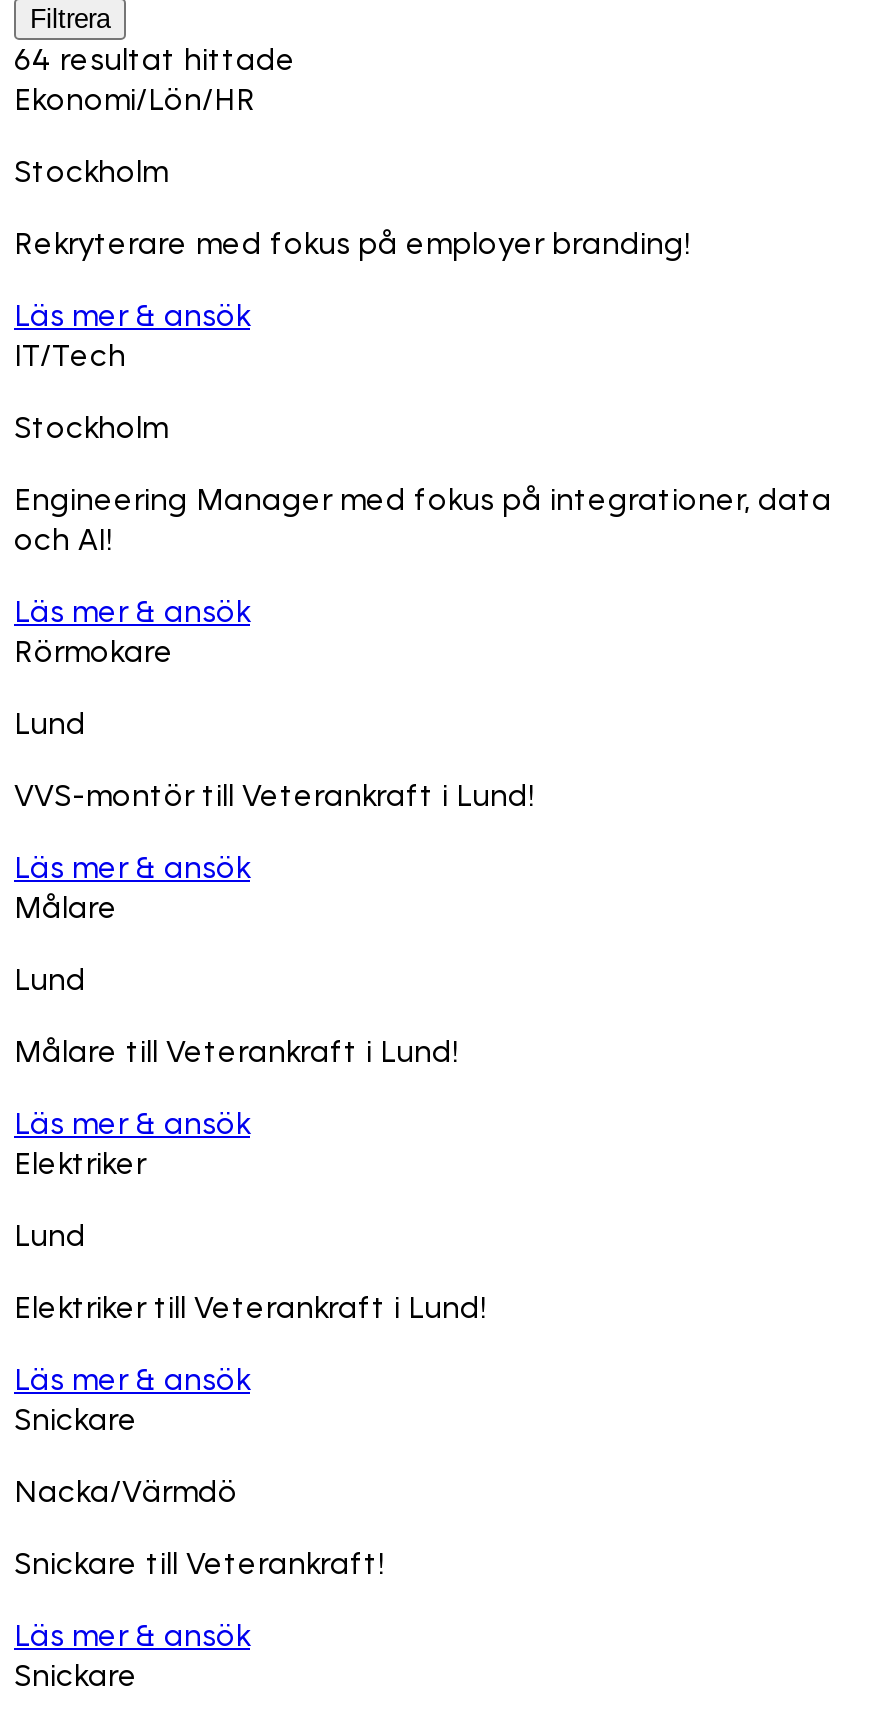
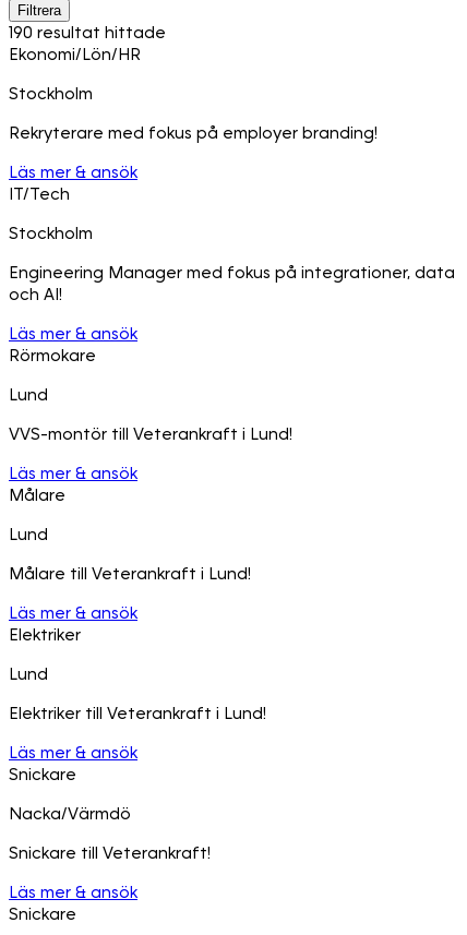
[14,42,296,78] 64 resultat hittade -> [9,23,166,42] 190 resultat hittade

